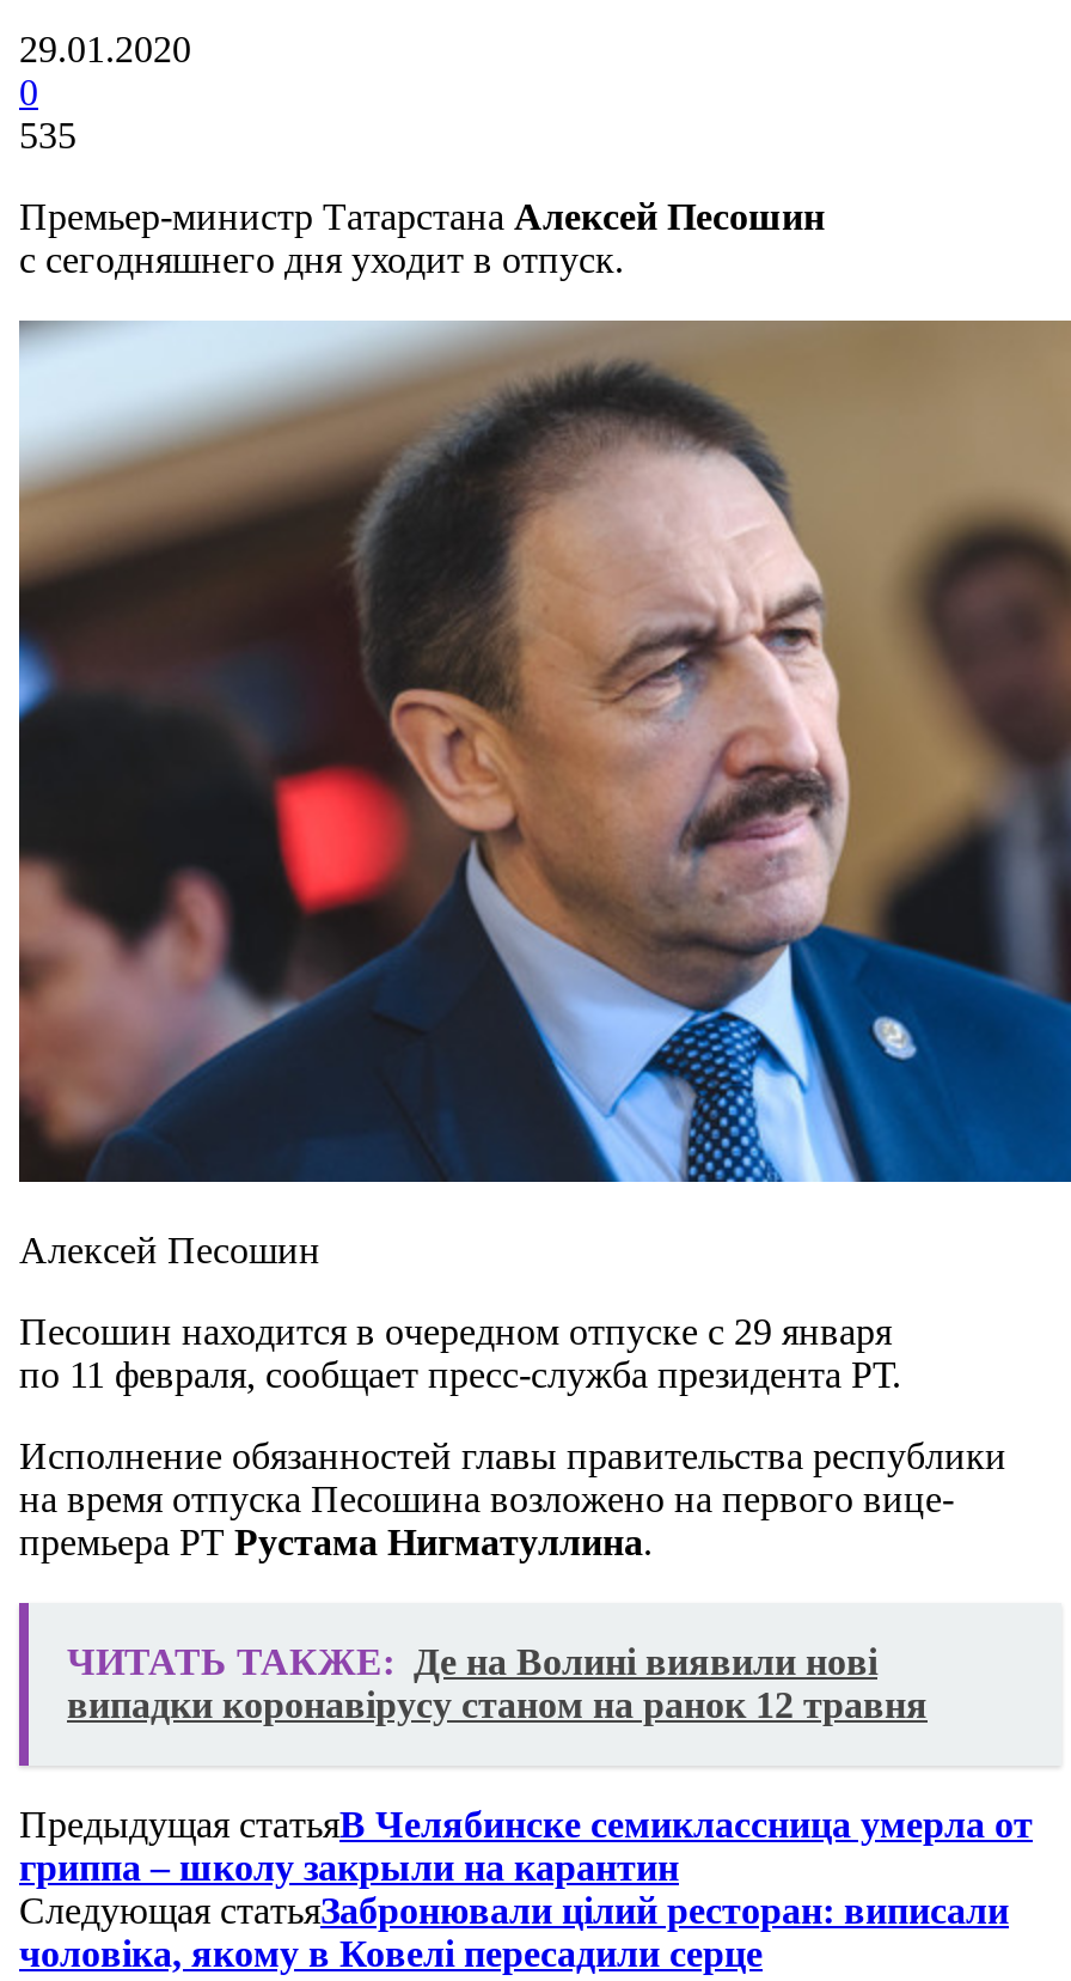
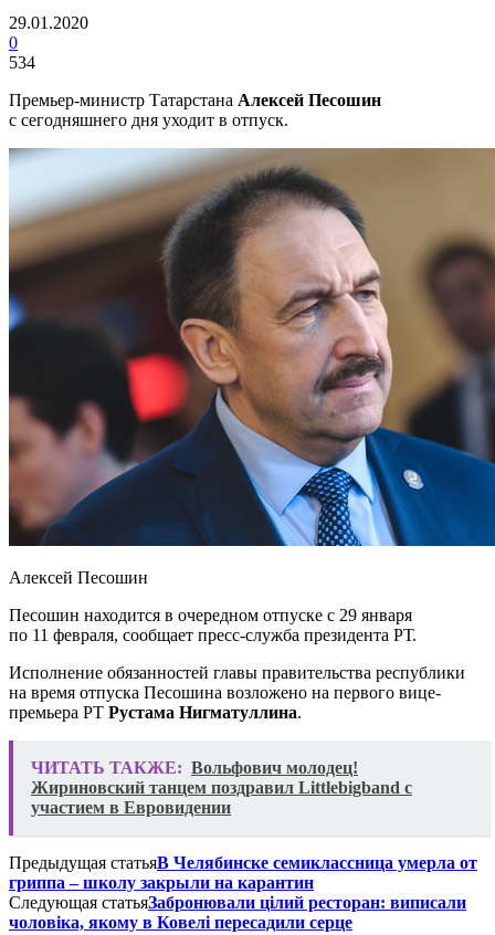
[19,114,76,155] 535 -> [9,53,35,72] 534
[67,1641,928,1725] ЧИТАТЬ ТАКЖЕ: Де на Волині виявили нові | випадки коронавірусу станом на ранок 12 травня -> [31,758,412,817] ЧИТАТЬ ТАКЖЕ: Вольфович молодец! | Жириновский танцем поздравил Littlebigband с | участием в Евровидении

